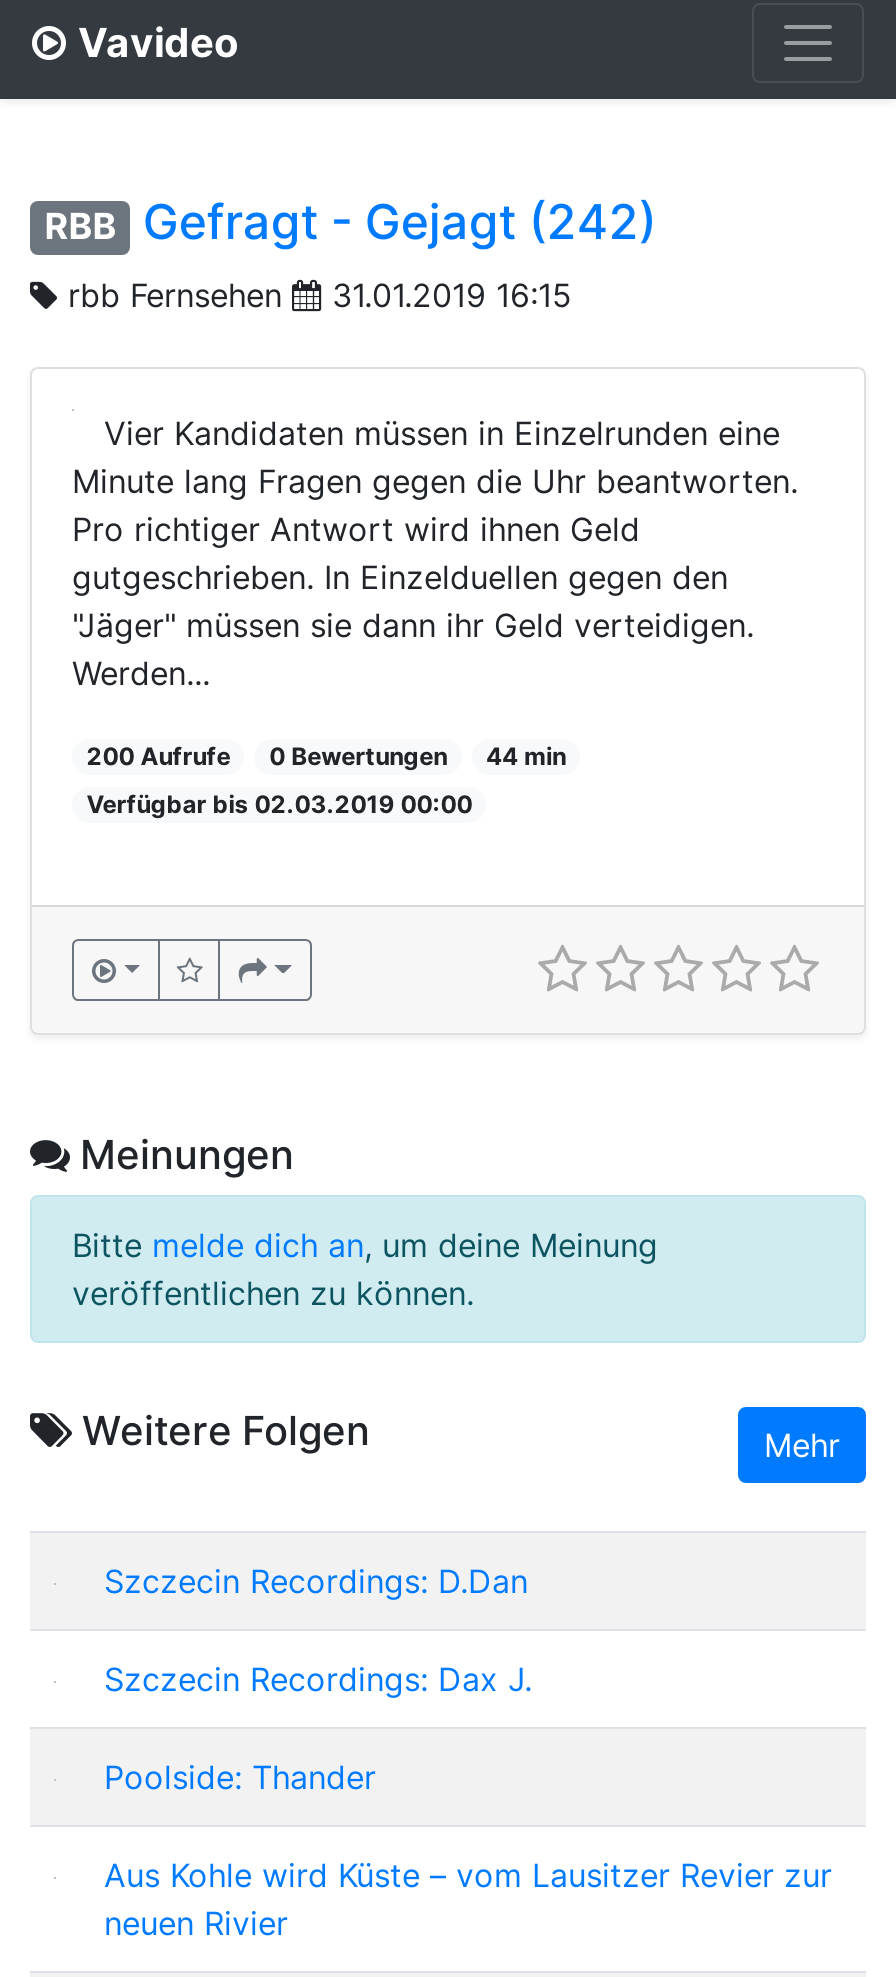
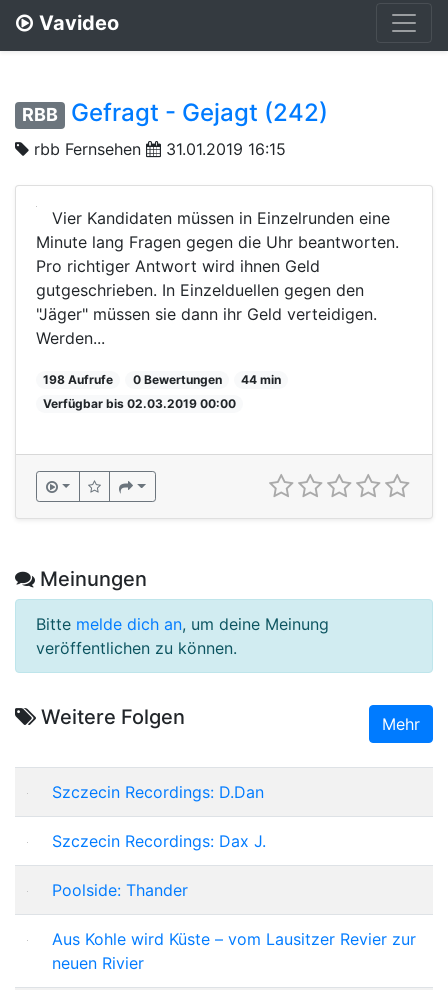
[86,740,230,770] 200 Aufrufe -> [43,371,113,386] 198 Aufrufe

